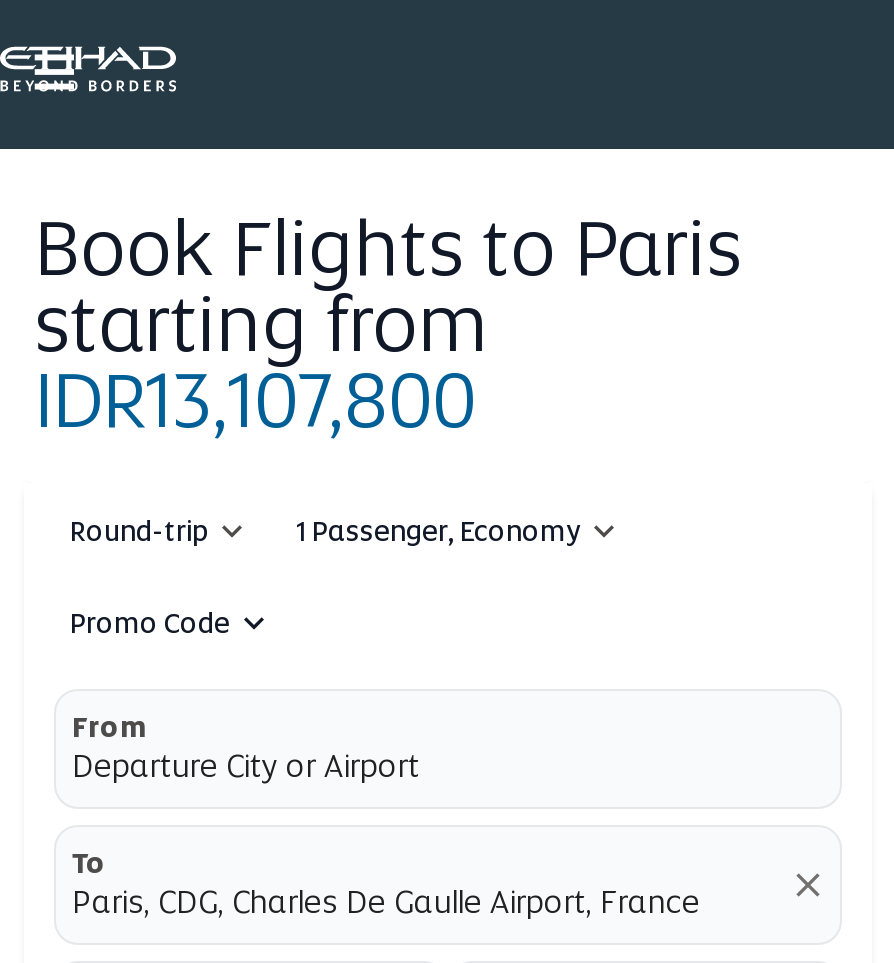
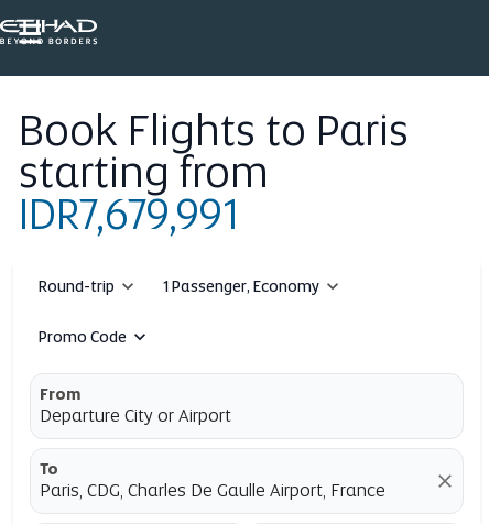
[34,349,476,451] IDR13,107,800 -> [19,186,238,242] IDR7,679,991

